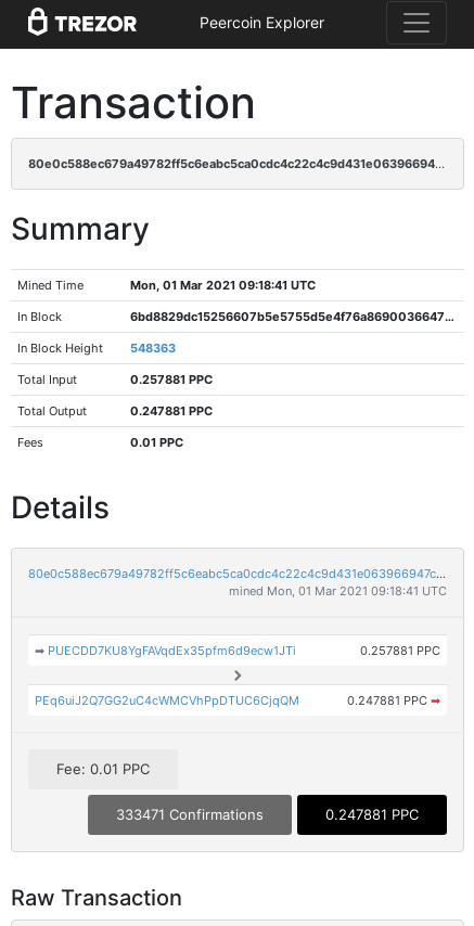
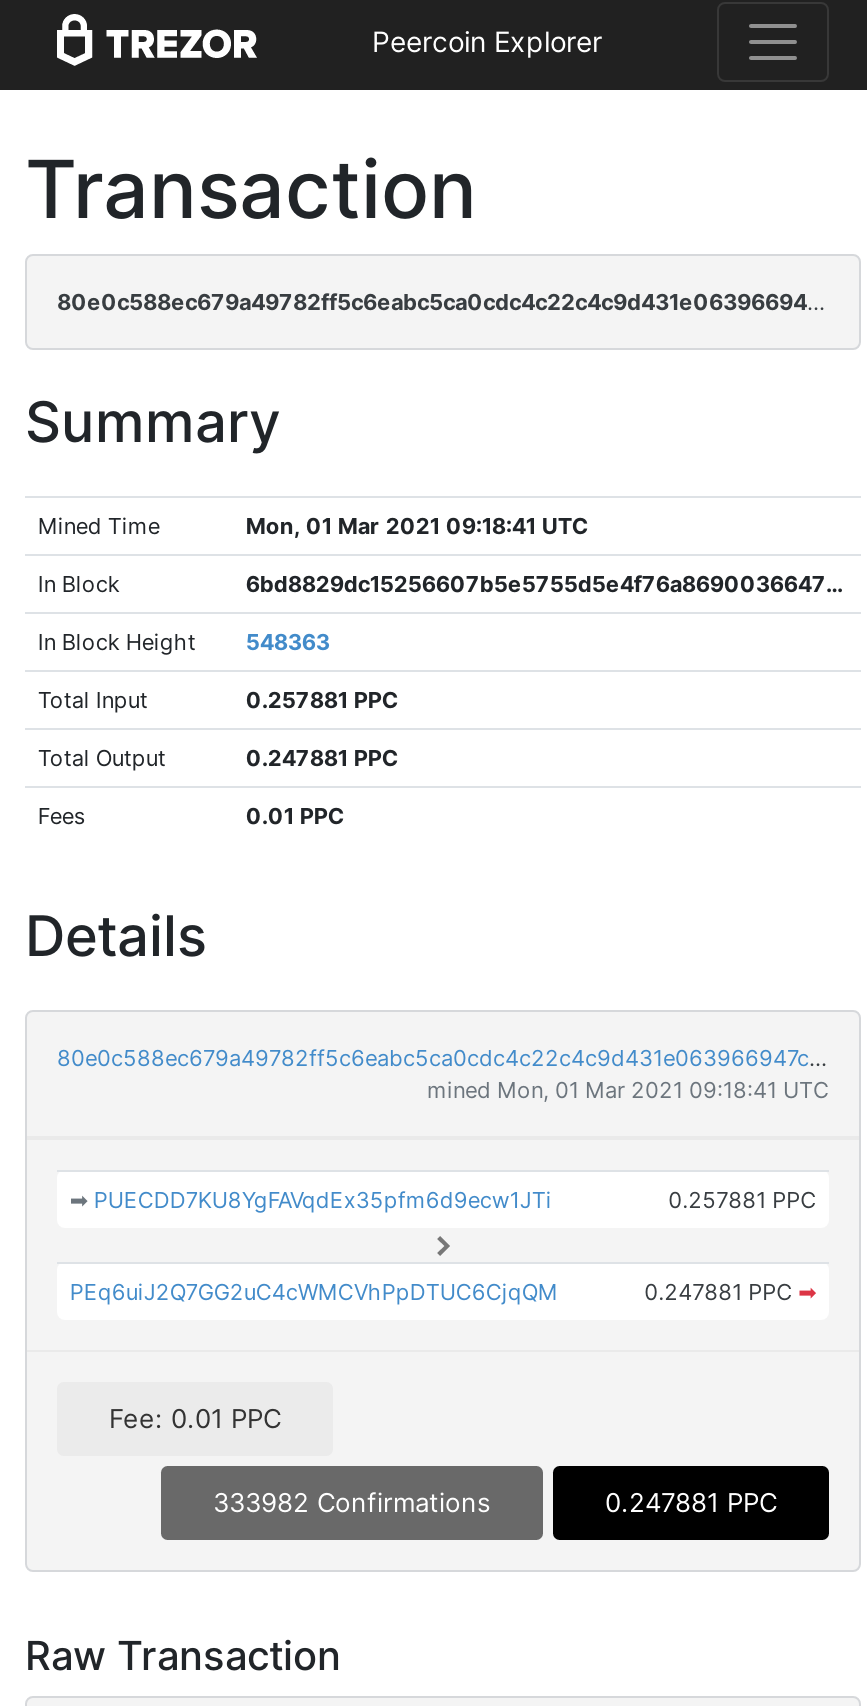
[116,806,264,823] 333471 Confirmations -> [213,1487,491,1519] 333982 Confirmations

